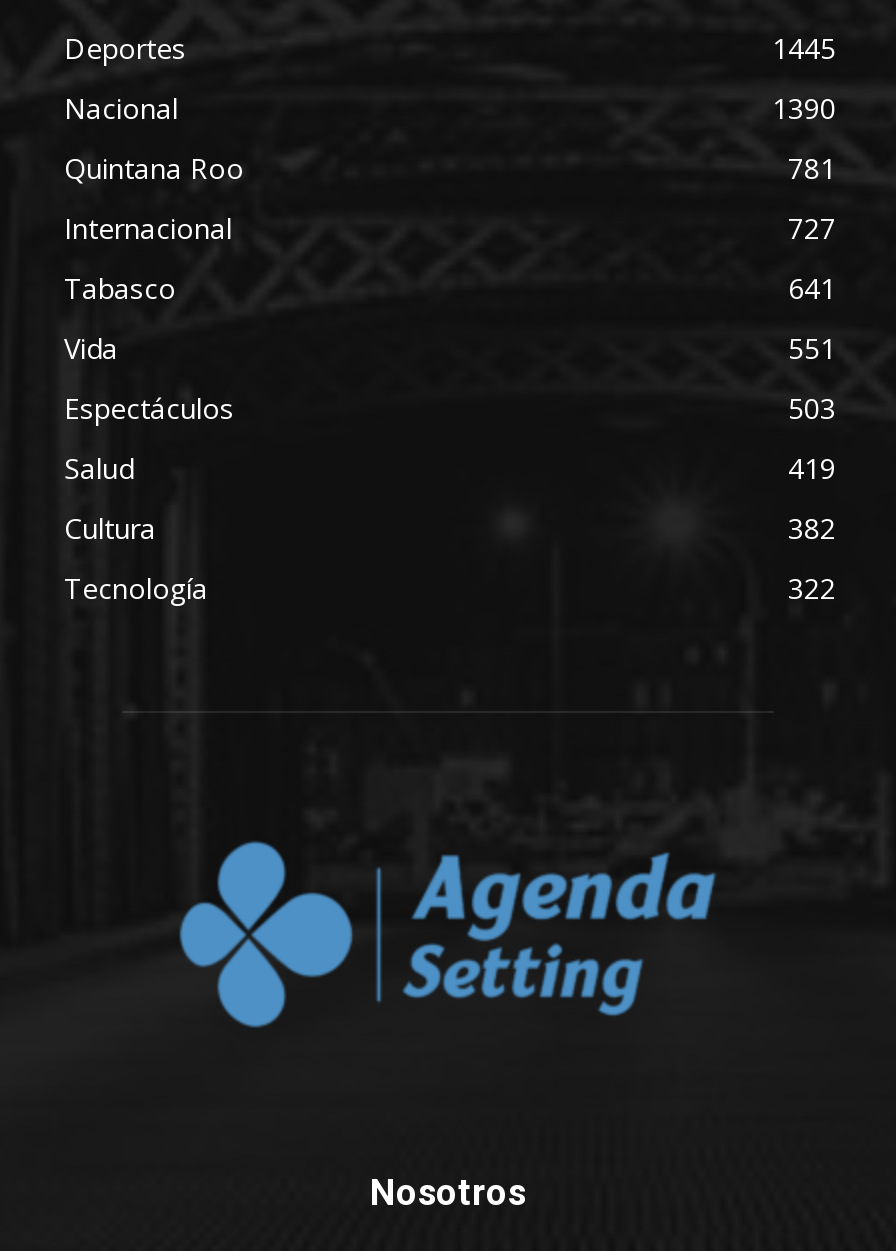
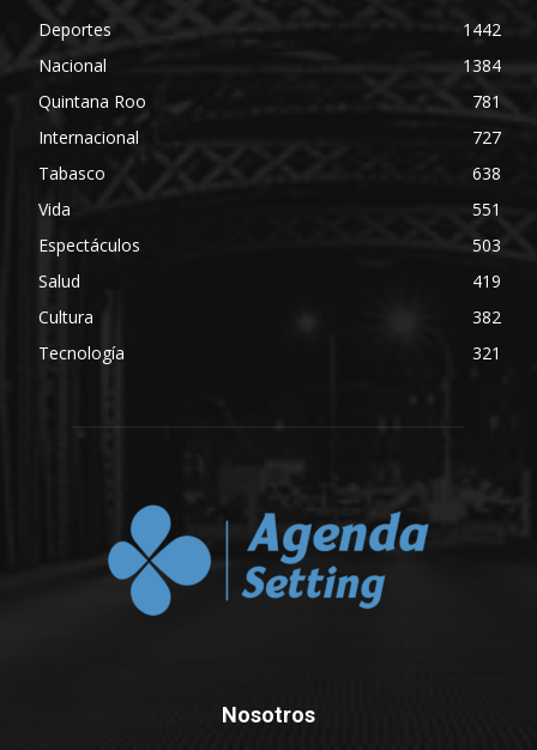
[772,30,836,68] 1445 -> [463,18,501,40] 1442
[772,90,836,128] 1390 -> [463,54,501,76] 1384
[788,270,836,308] 641 -> [472,162,501,184] 638
[788,570,836,608] 322 -> [472,341,501,364] 321

